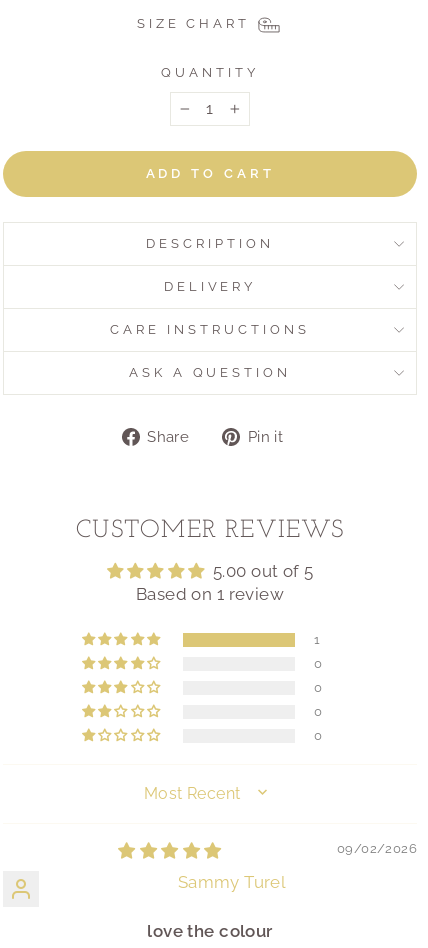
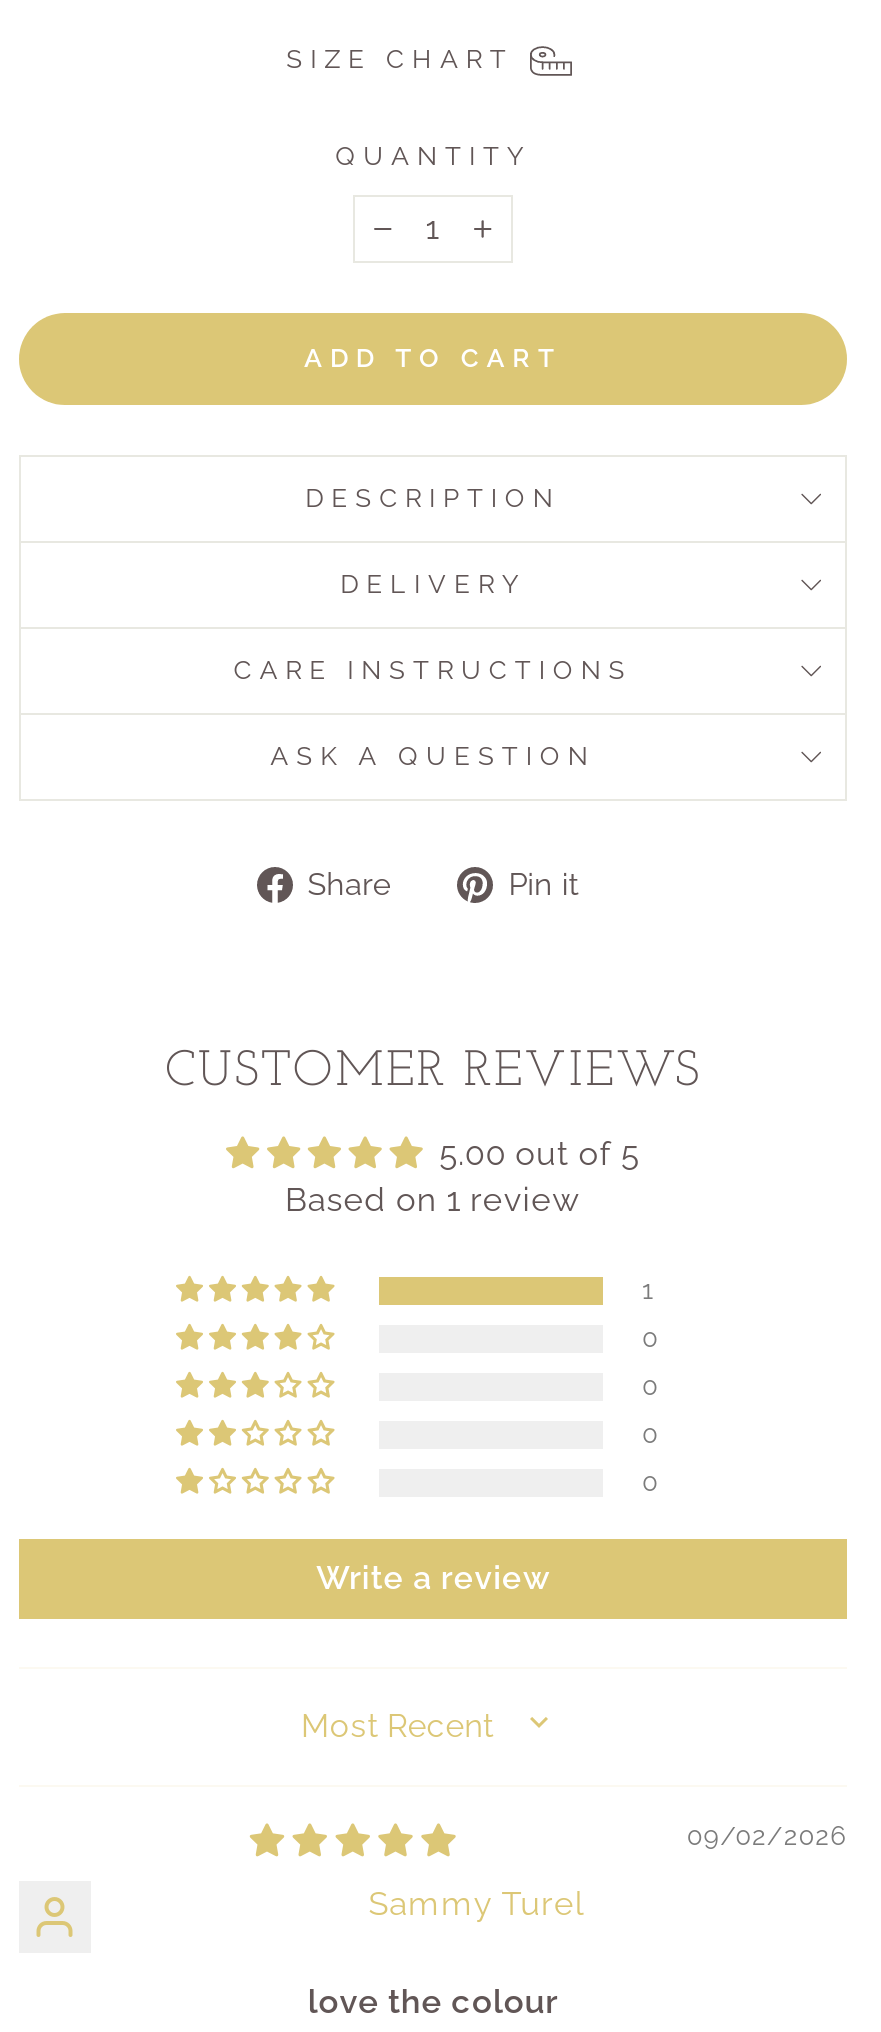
none -> [316,1559,550,1597] Write a review

